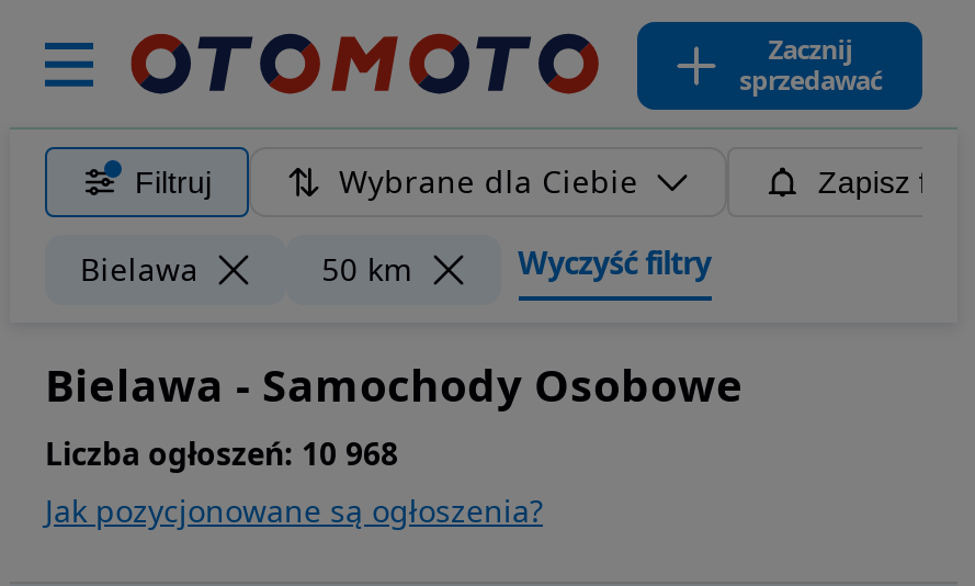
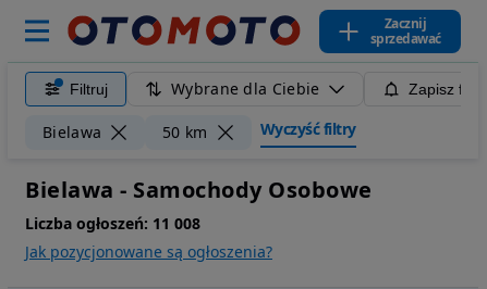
[45,432,398,474] Liczba ogłoszeń: 10 968 -> [25,213,200,234] Liczba ogłoszeń: 11 008

